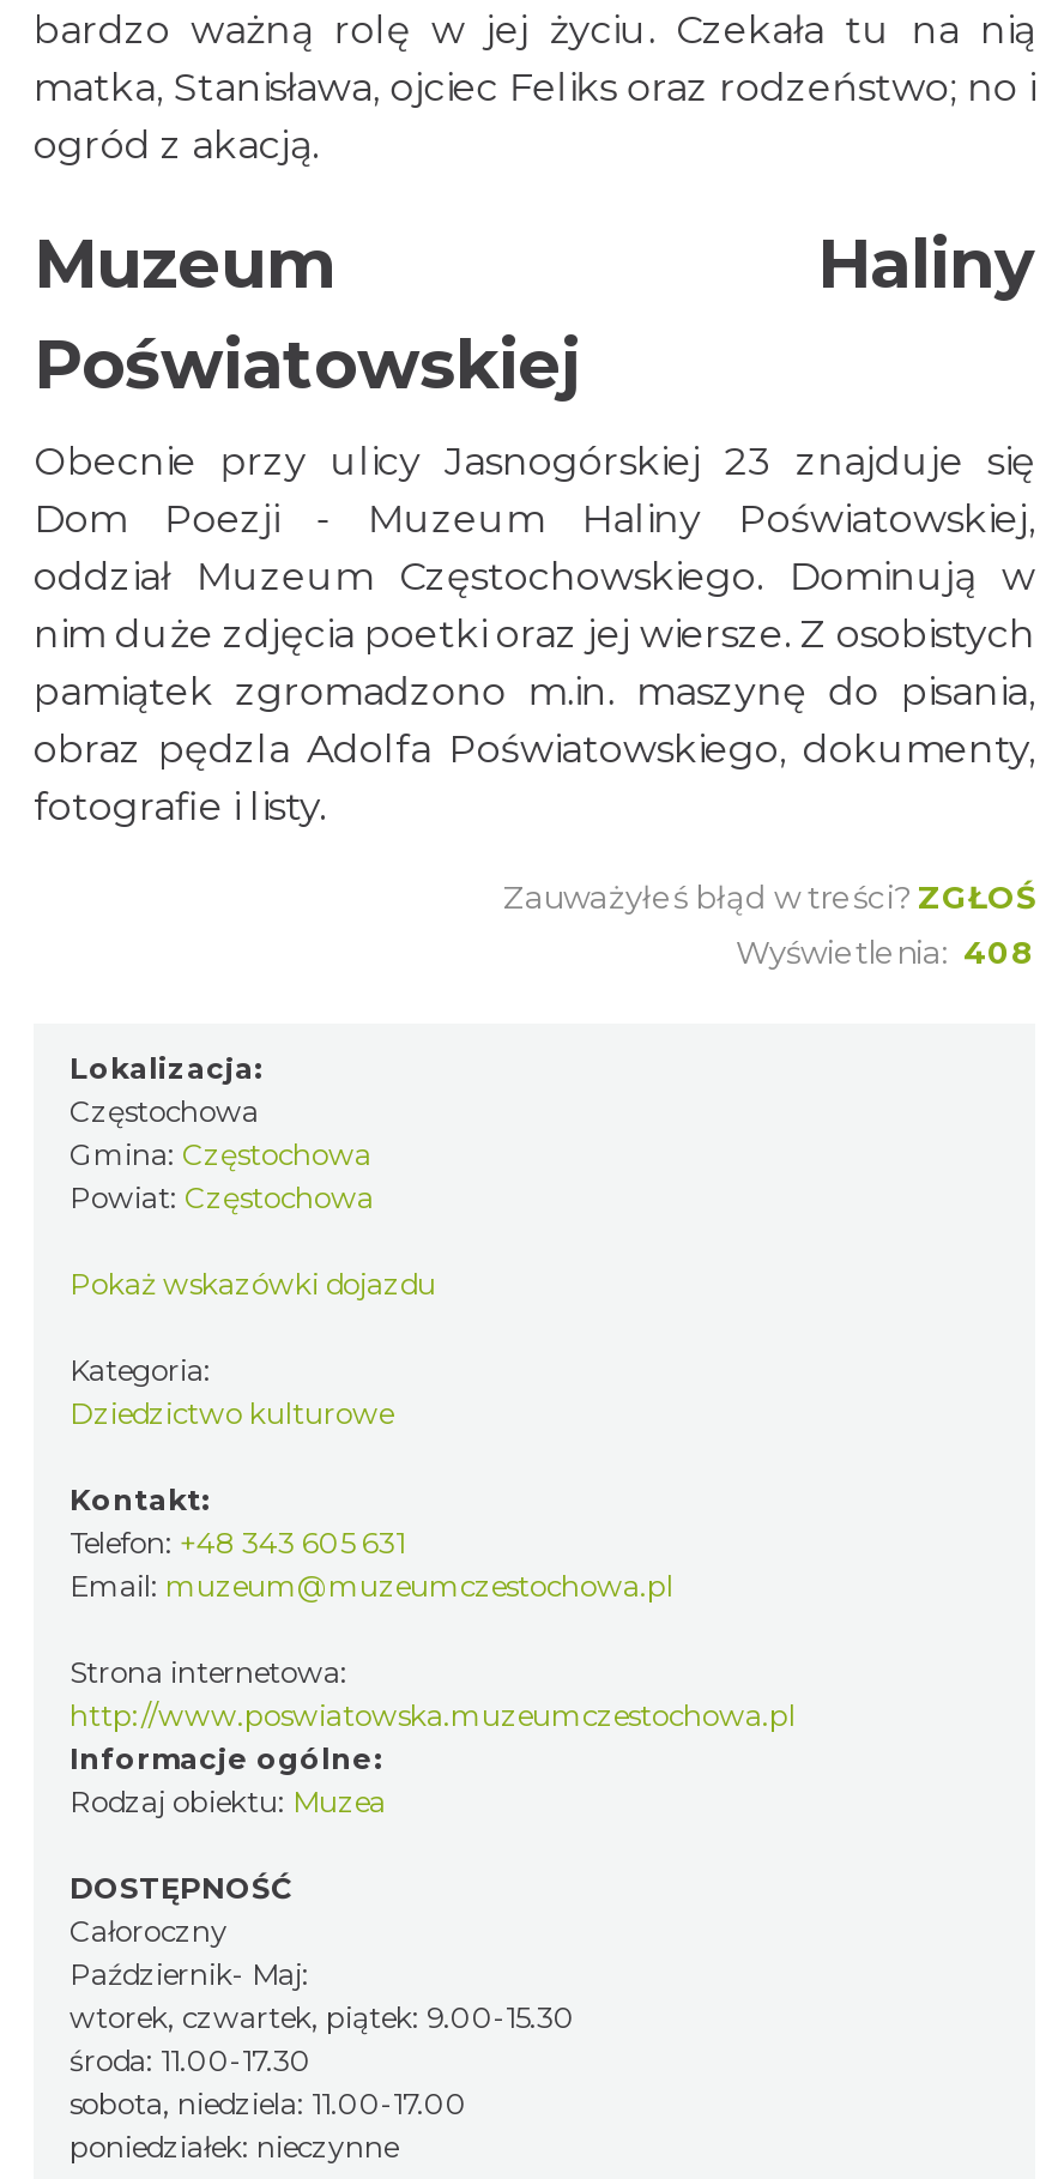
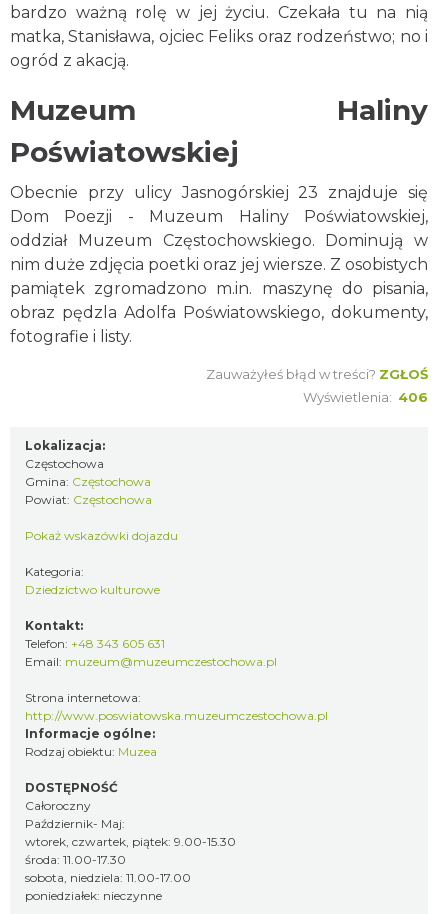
[736,932,1035,971] Wyświetlenia: 408 -> [303,389,428,405] Wyświetlenia: 406

